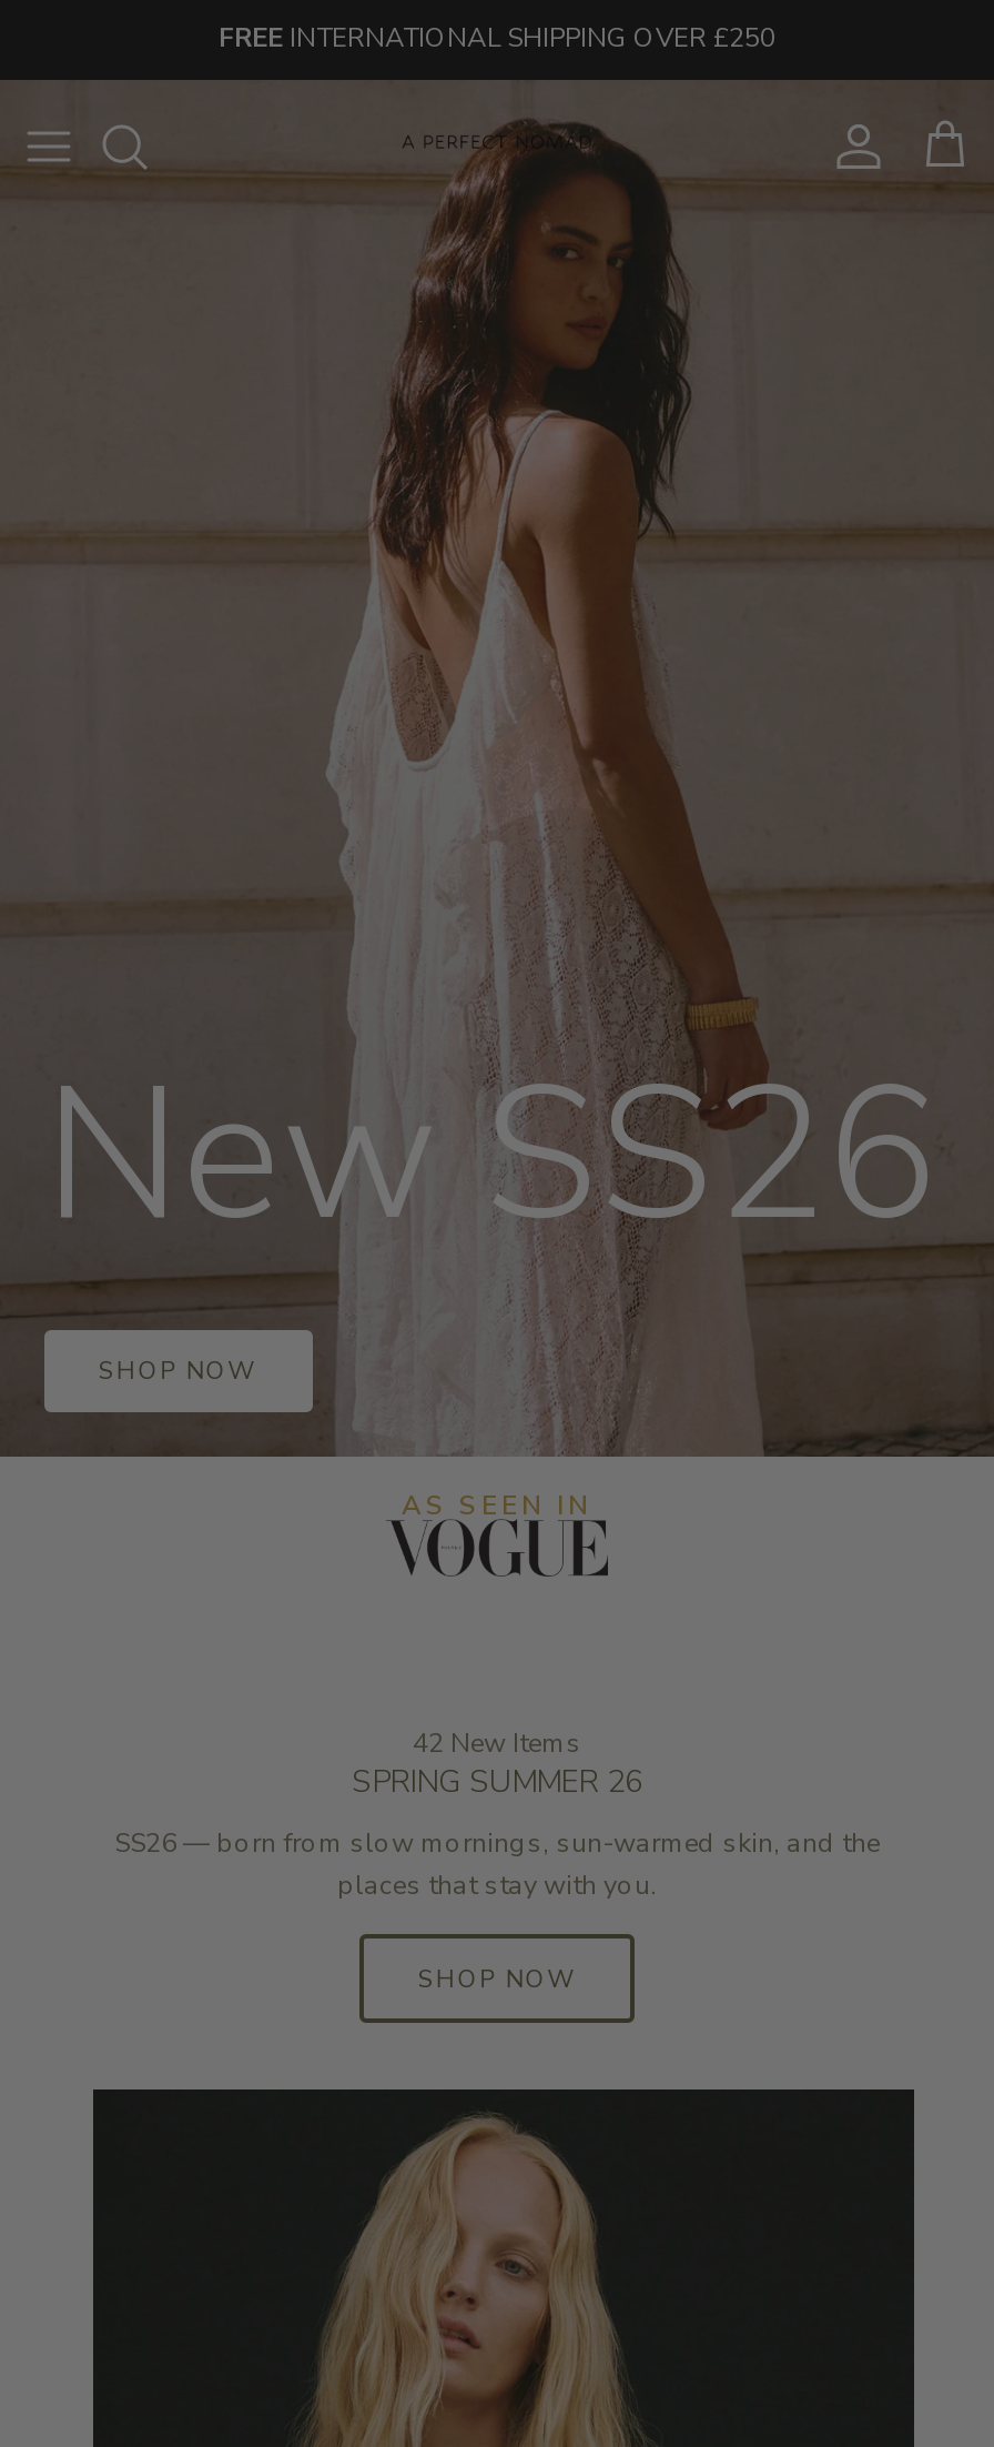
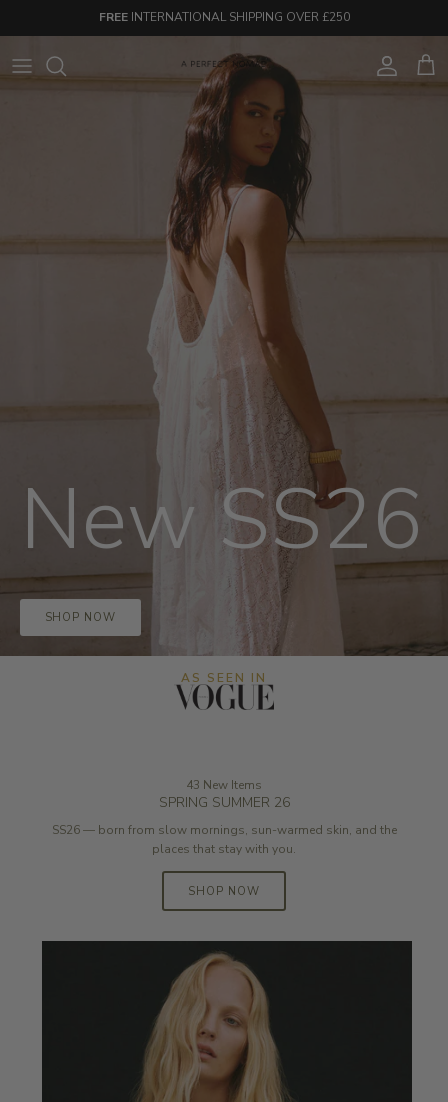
[413,1725,581,1761] 42 New Items -> [186,777,262,793] 43 New Items

